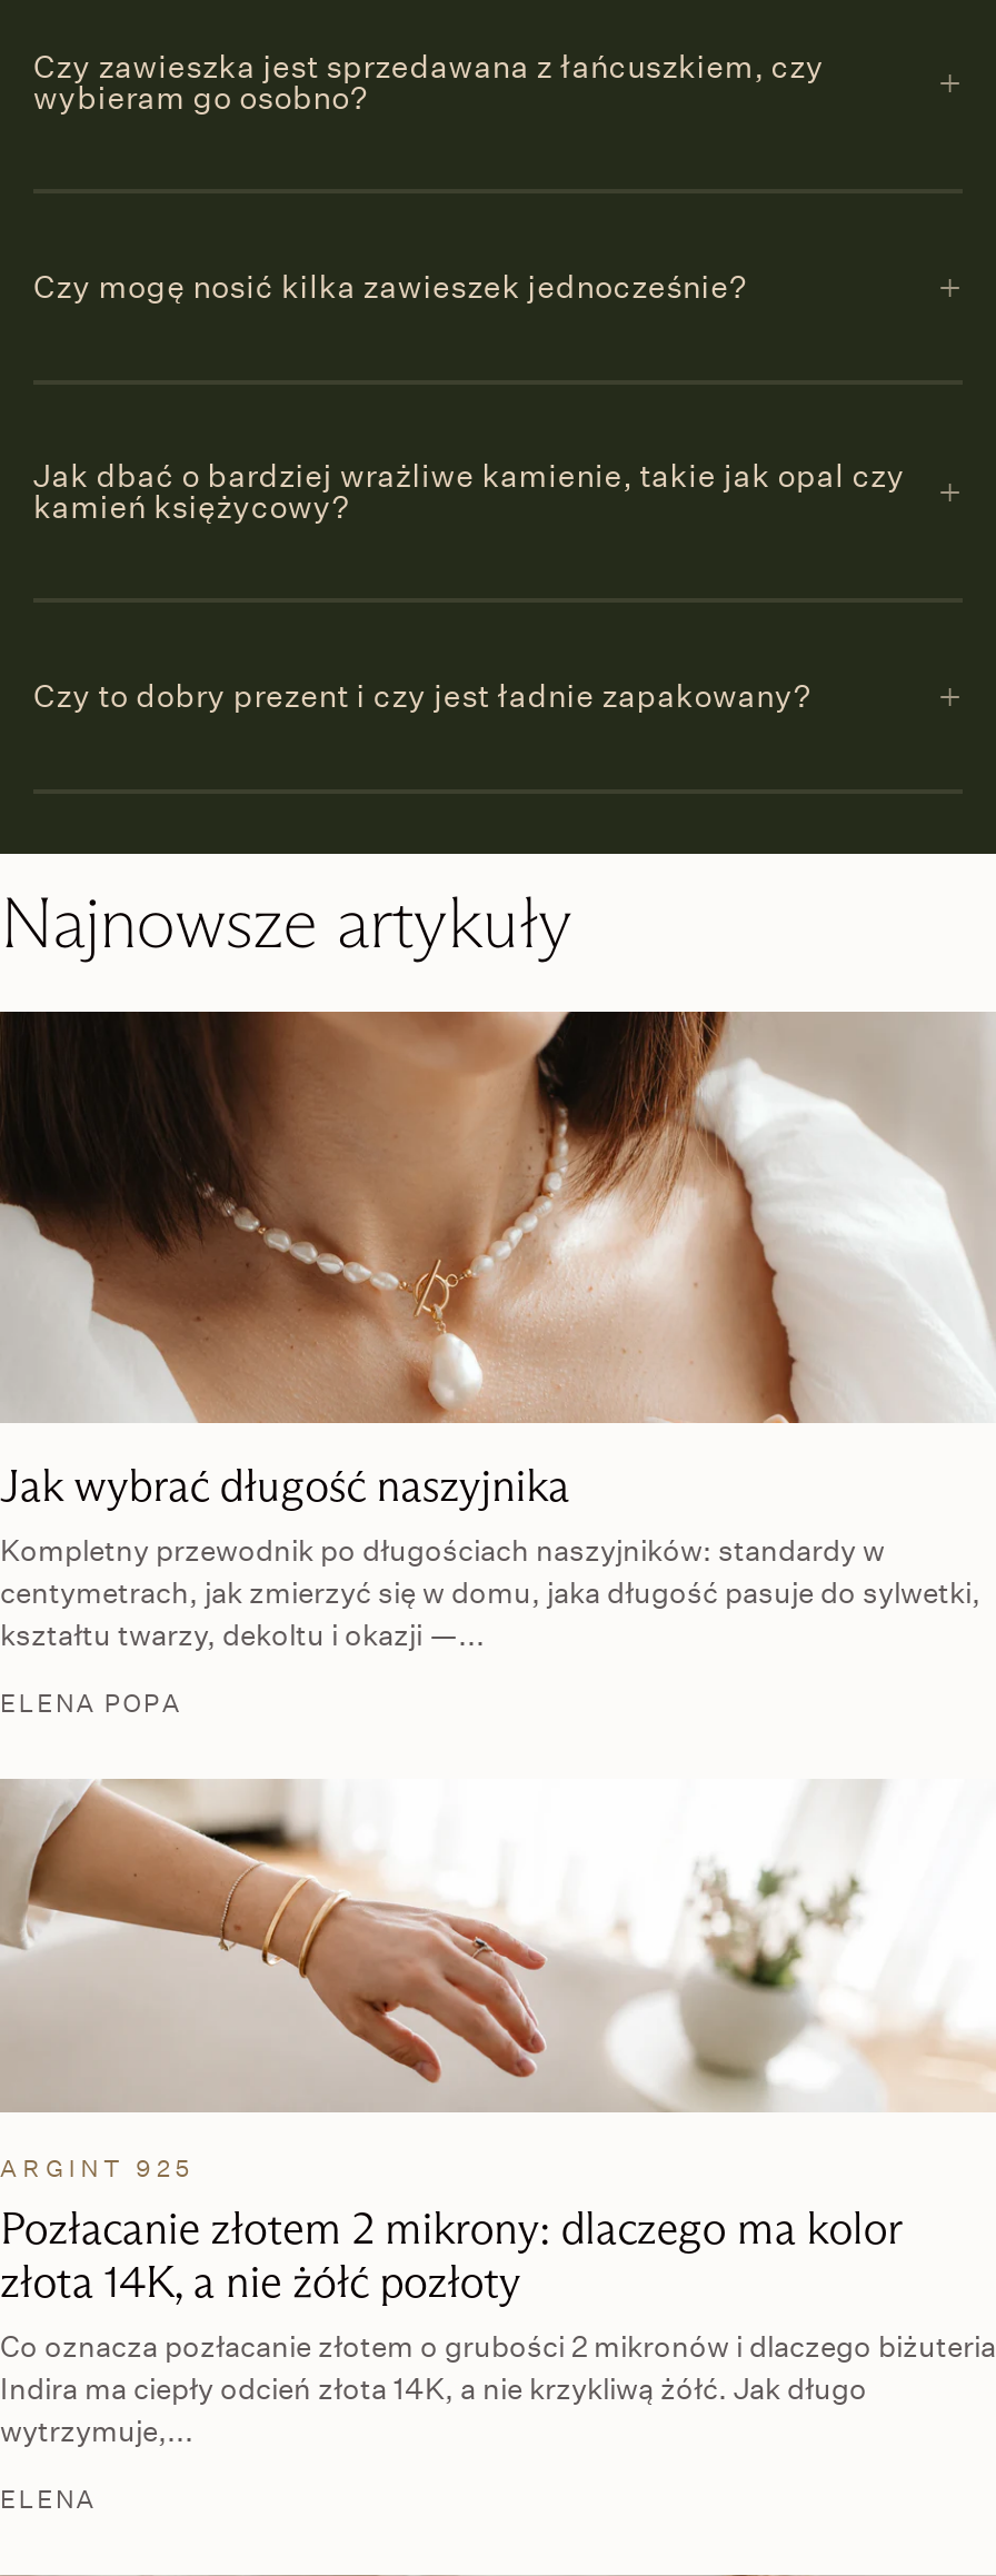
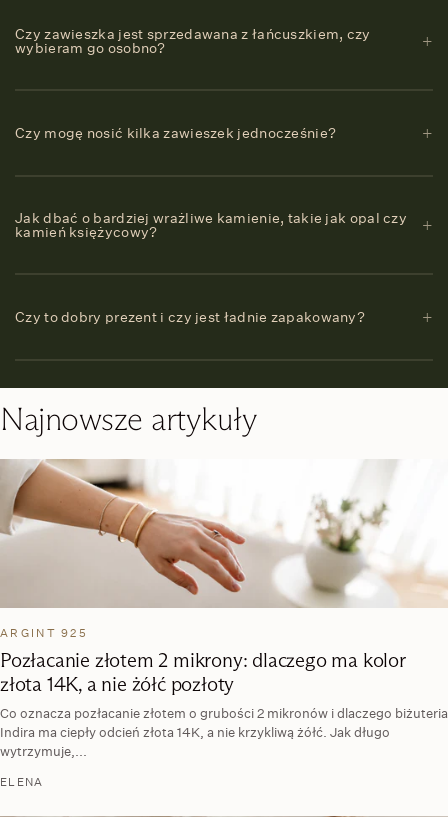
[0,1009,989,1720] [image] | Jak wybrać długość naszyjnika | Kompletny przewodnik po długościach naszyjników: standardy w | centymetrach, jak zmierzyć się w domu, jaka długość pasuje do sylwetki, | kształtu twarzy, dekoltu i okazji —... | ELENA POPA -> none

